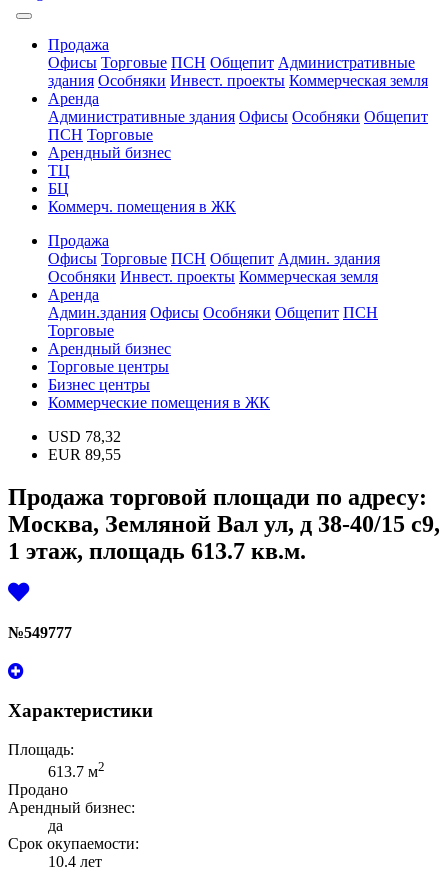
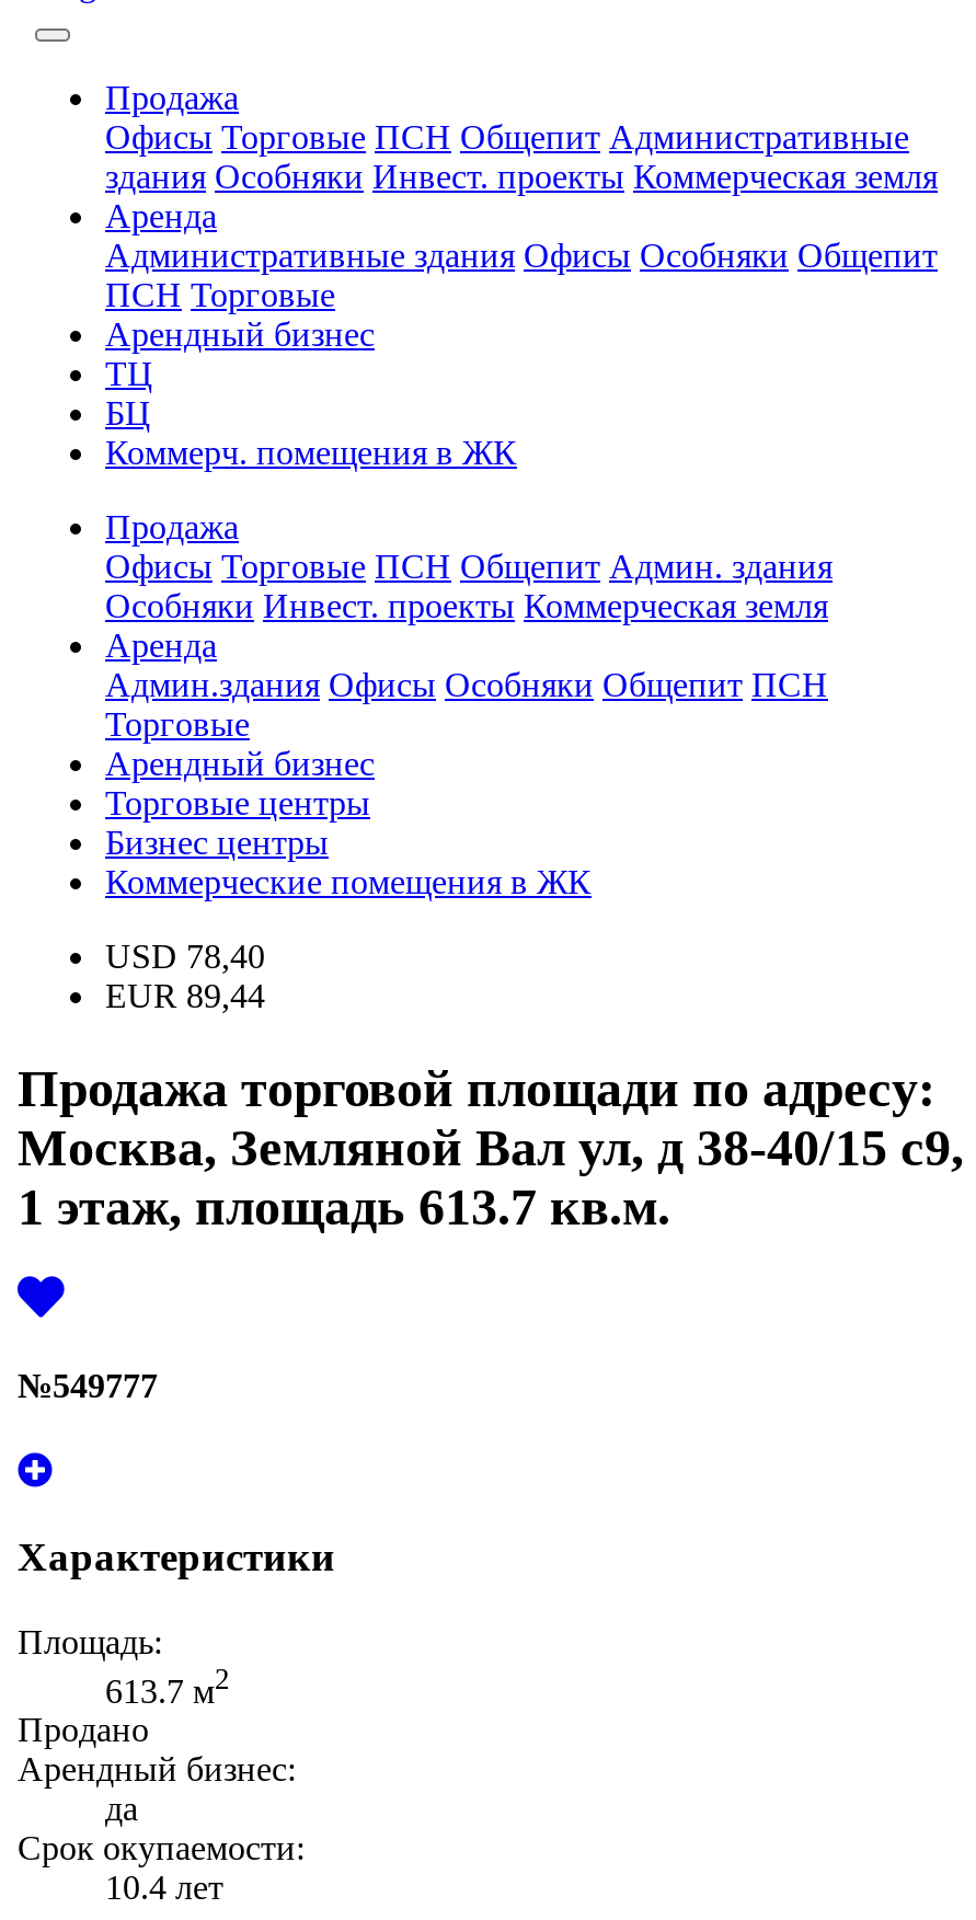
[48,428,121,445] USD 78,32 -> [105,938,265,975] USD 78,40
[48,446,121,463] EUR 89,55 -> [105,977,265,1014] EUR 89,44

